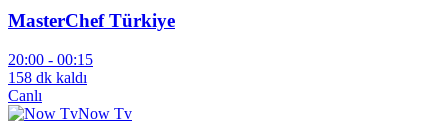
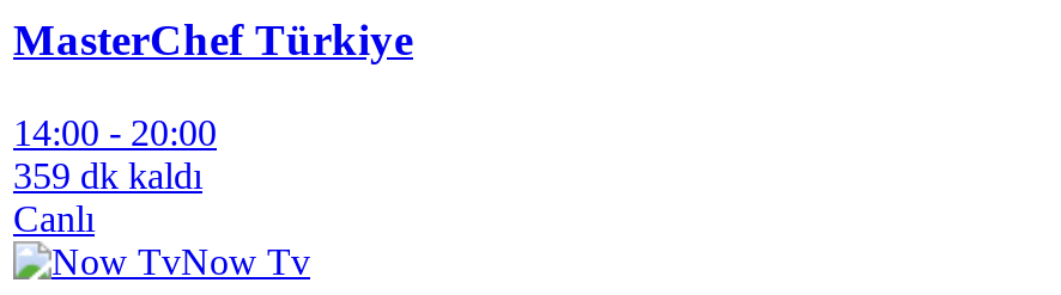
[8,51,93,68] 20:00 - 00:15 -> [13,112,217,153] 14:00 - 20:00
[8,69,87,86] 158 dk kaldı -> [13,155,202,196] 359 dk kaldı

